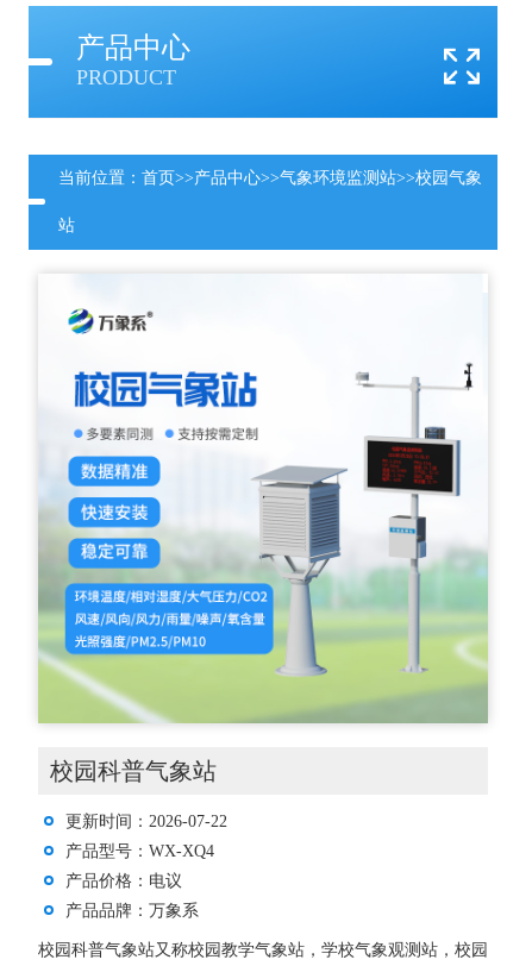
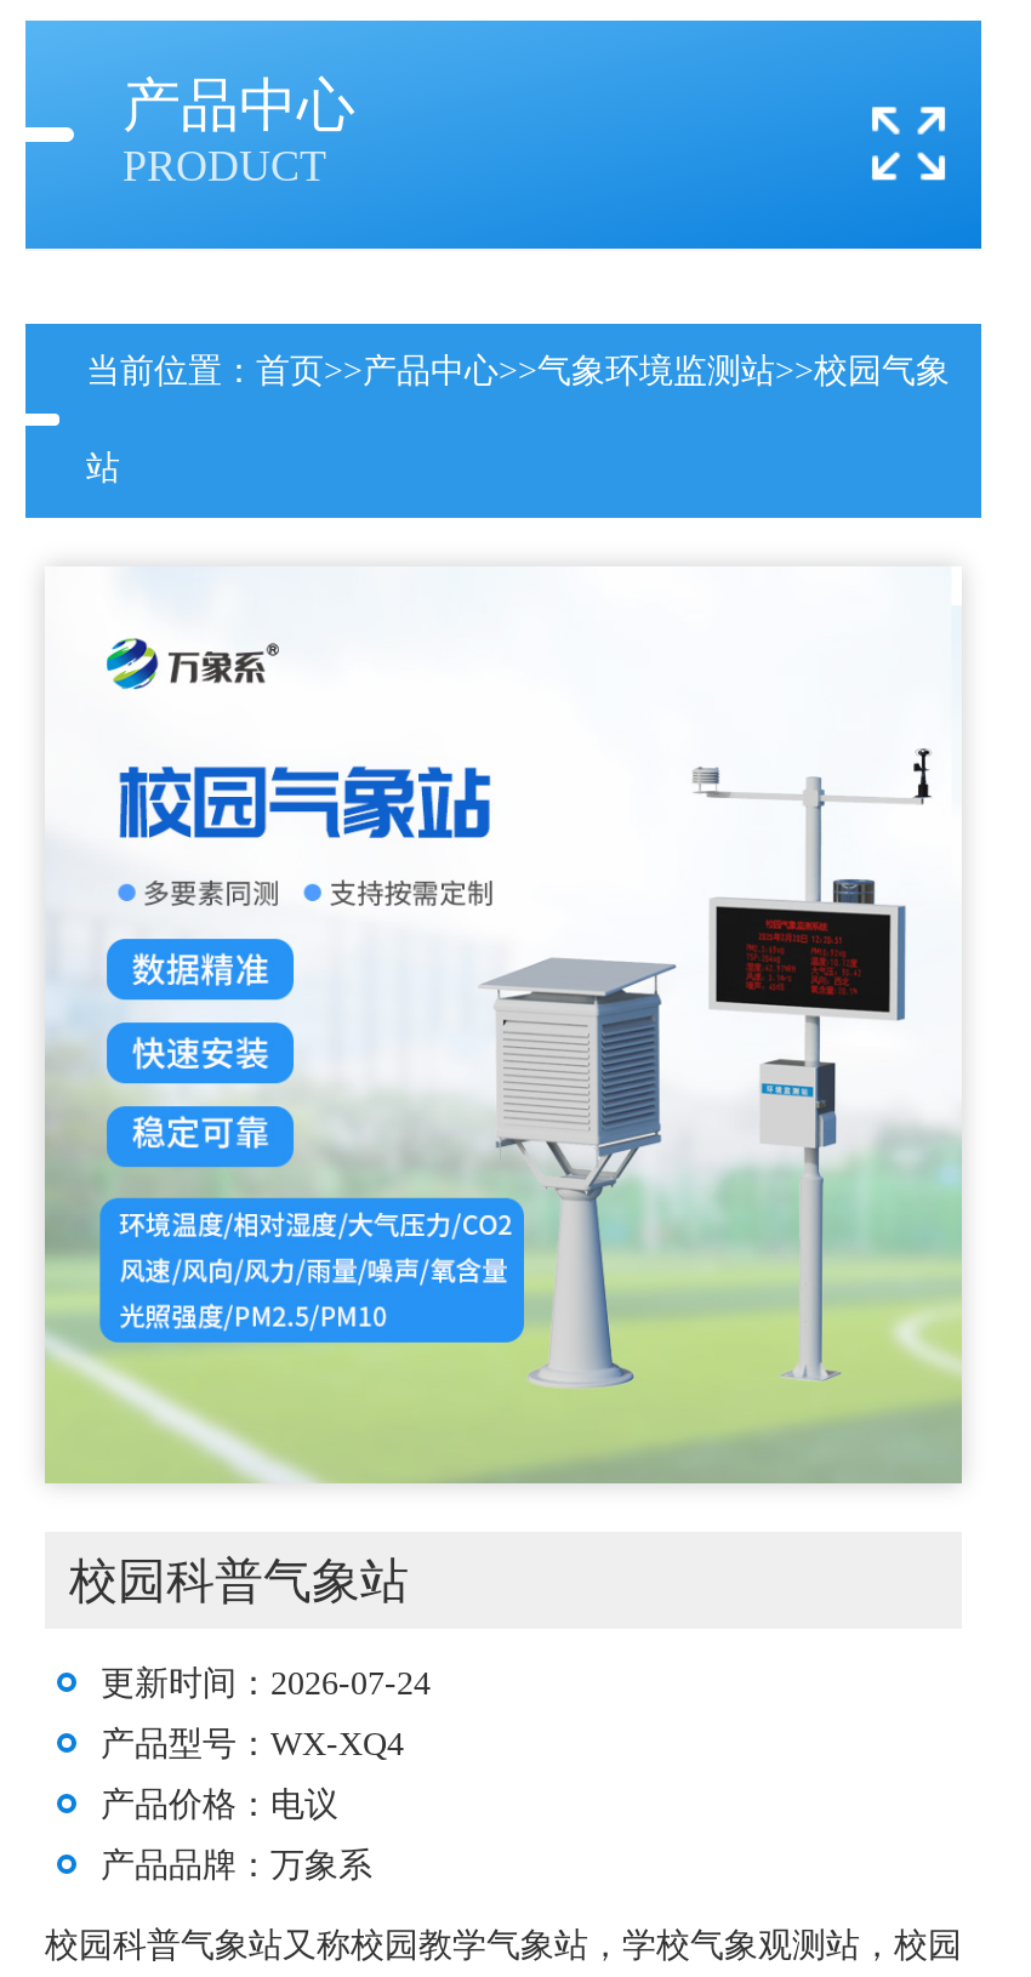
[65,813,227,831] 更新时间：2026-07-22 -> [101,1666,431,1703] 更新时间：2026-07-24

